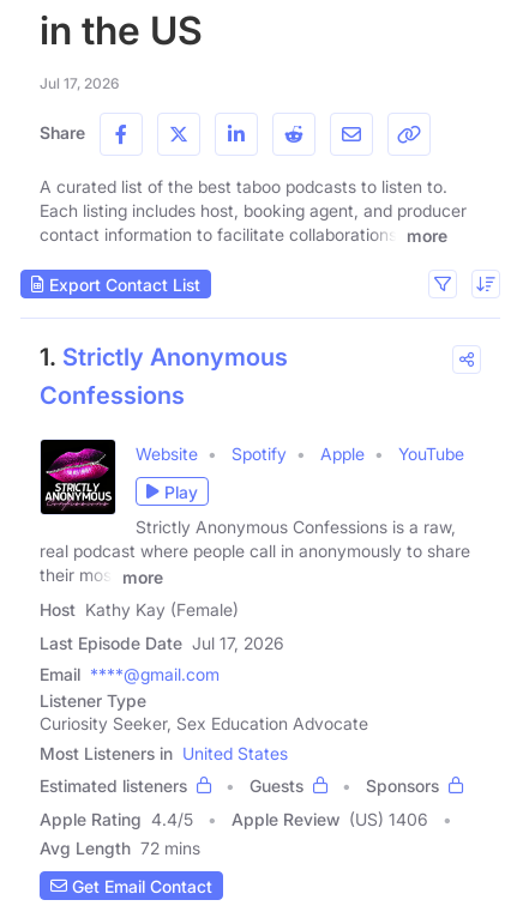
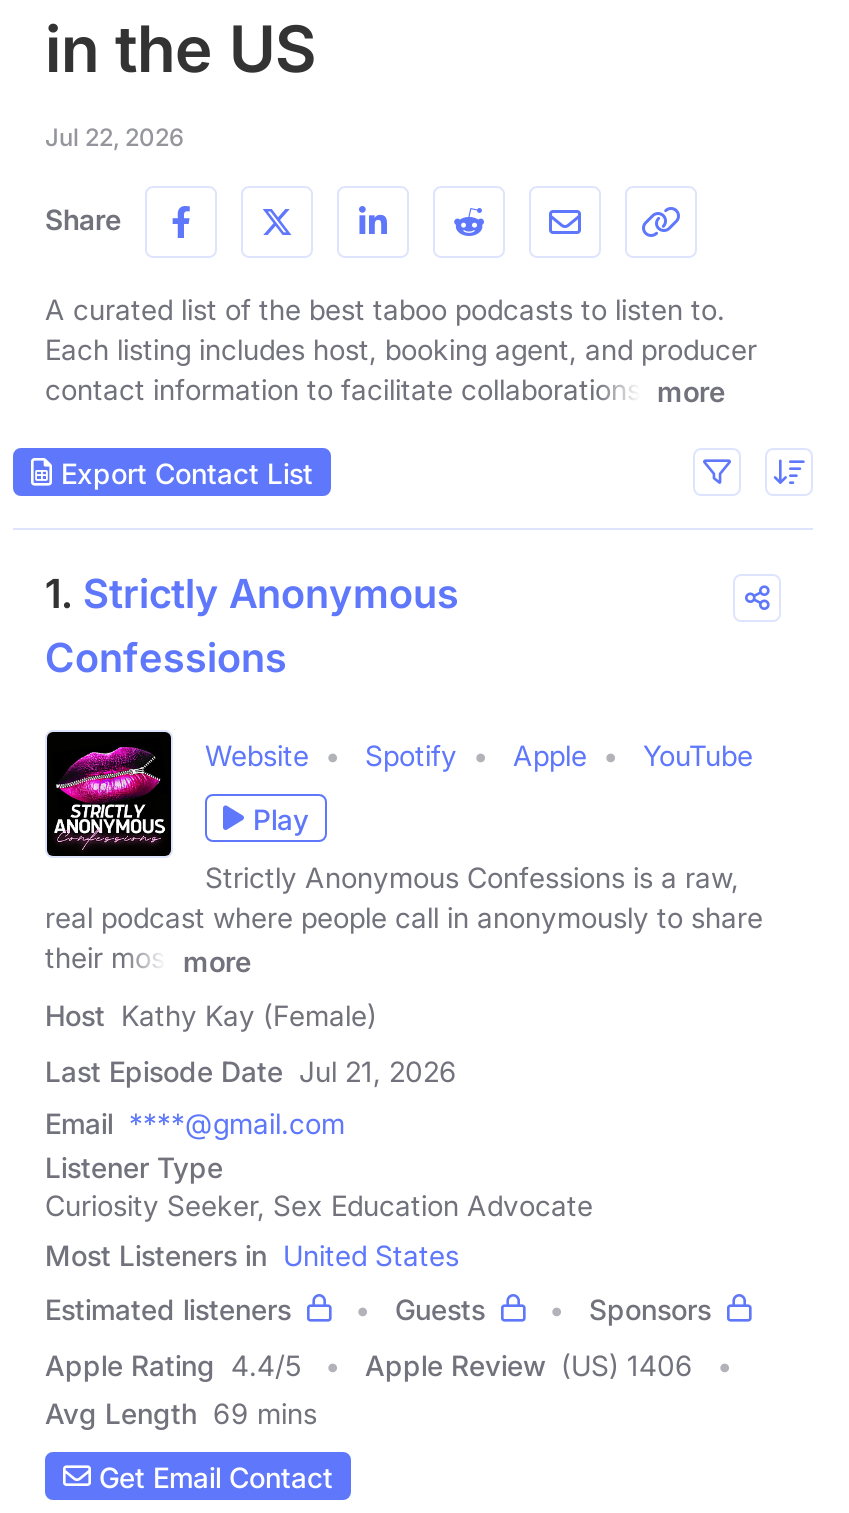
[40,74,119,92] Jul 17, 2026 -> [45,122,183,152] Jul 22, 2026
[40,633,284,653] Last Episode Date Jul 17, 2026 -> [45,1054,457,1088] Last Episode Date Jul 21, 2026
[40,838,200,858] Avg Length 72 mins -> [45,1396,317,1430] Avg Length 69 mins

